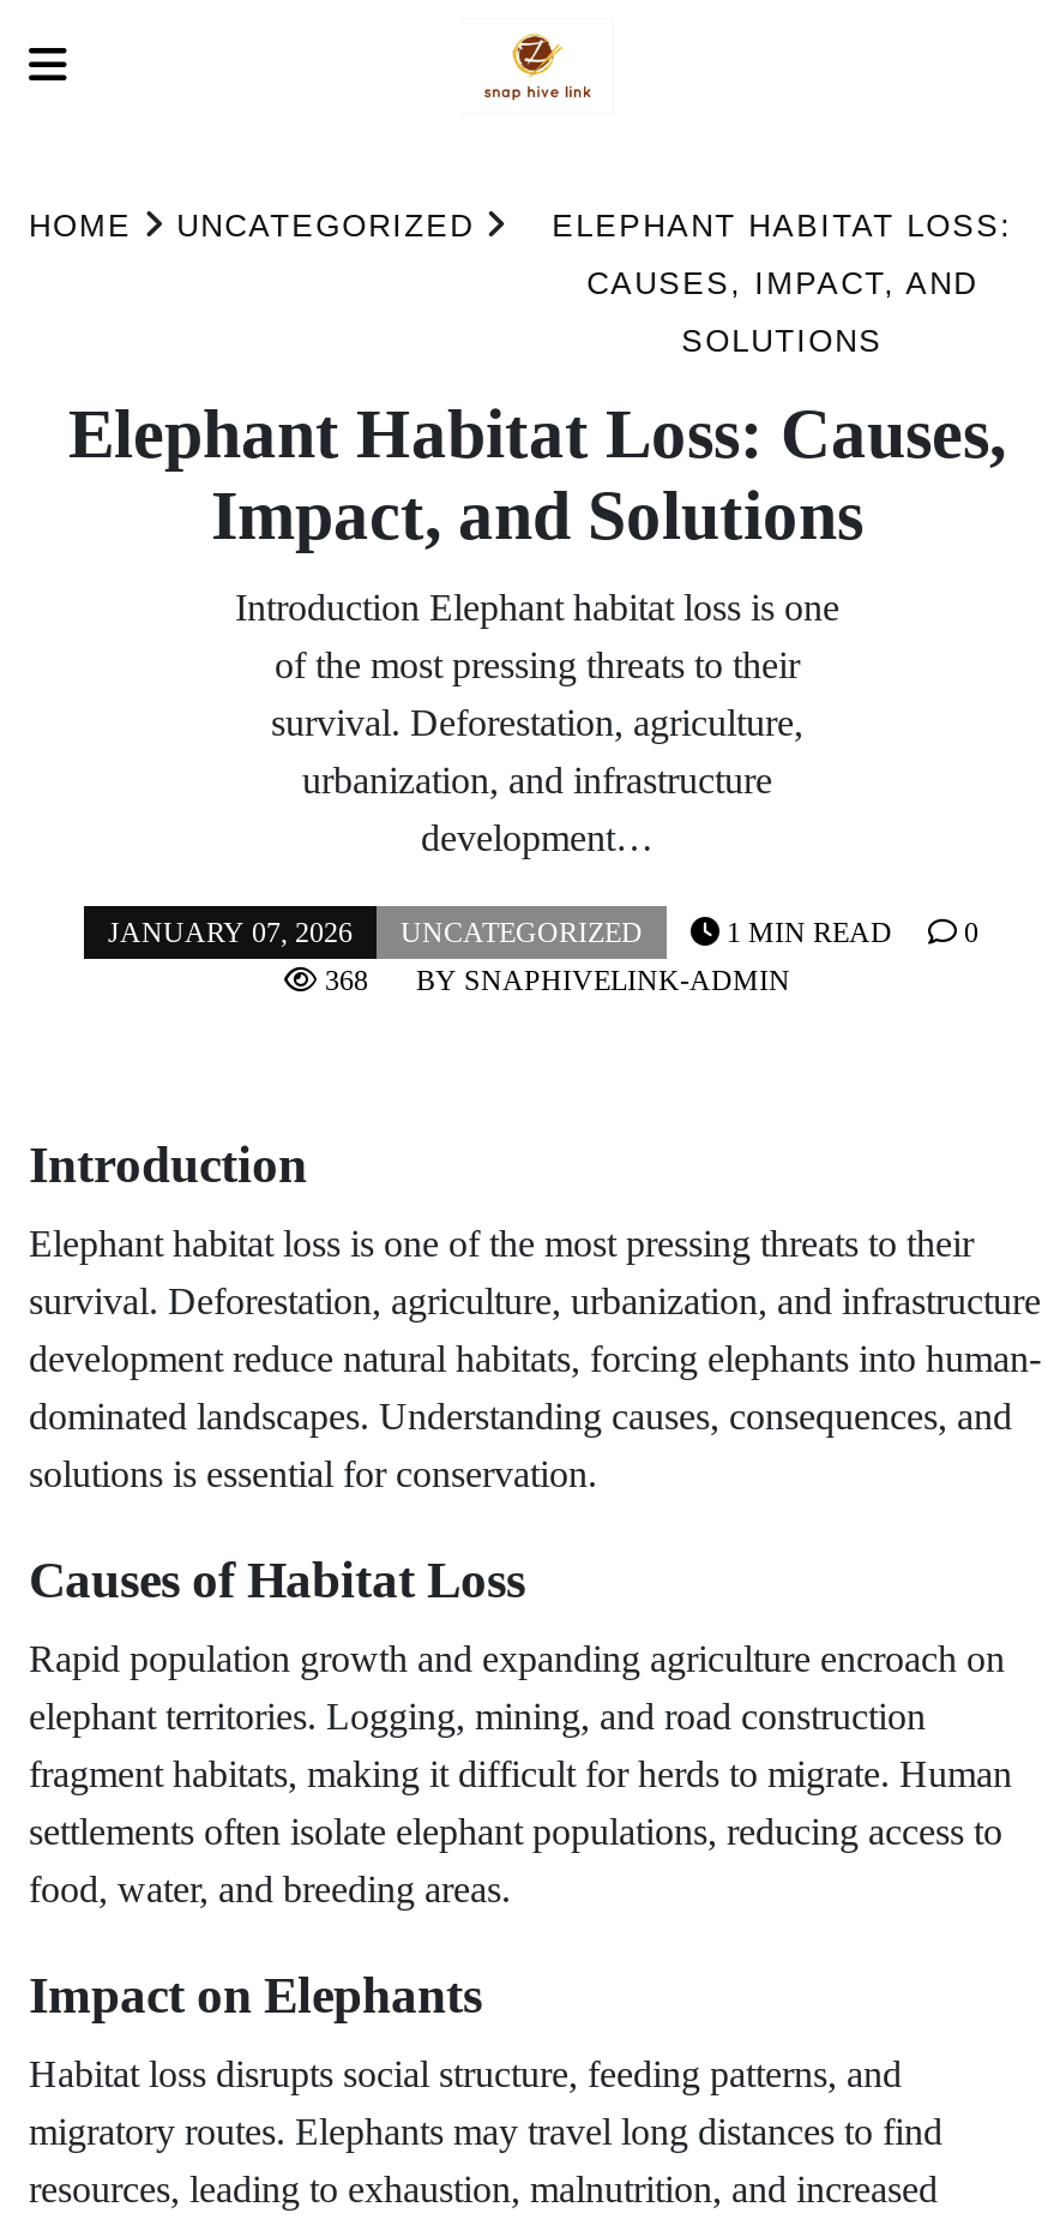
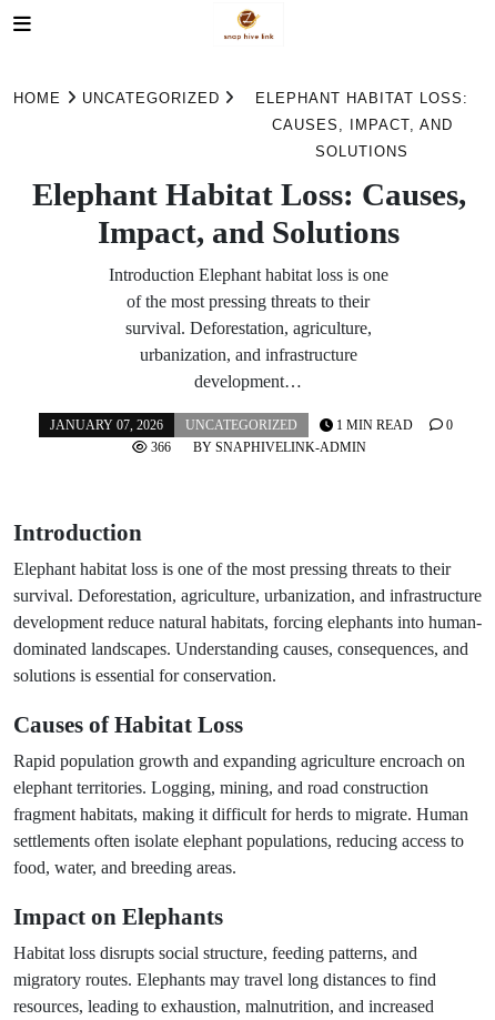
[318,964,790,997] 368 BY SNAPHIVELINK-ADMIN -> [147,440,366,455] 366 BY SNAPHIVELINK-ADMIN

